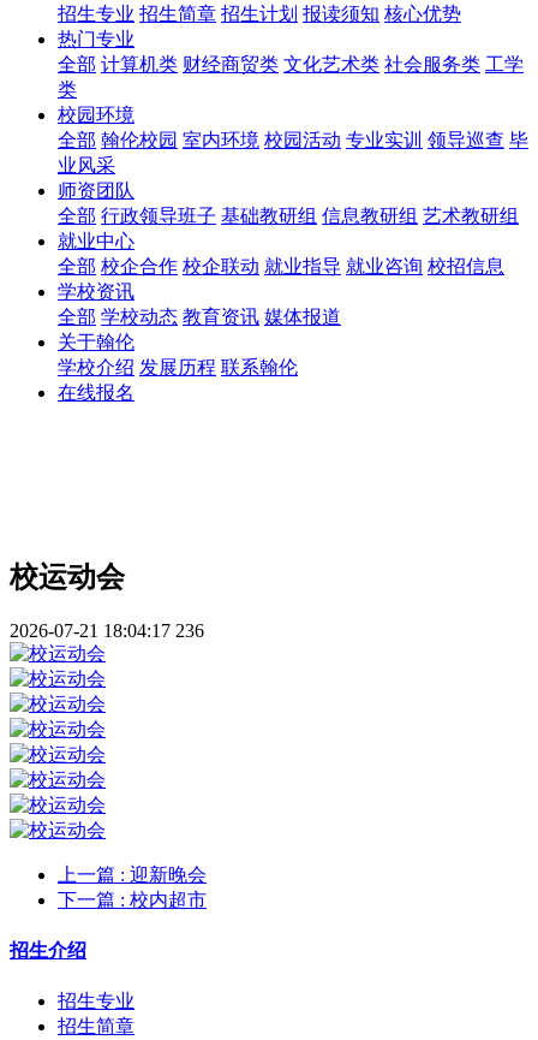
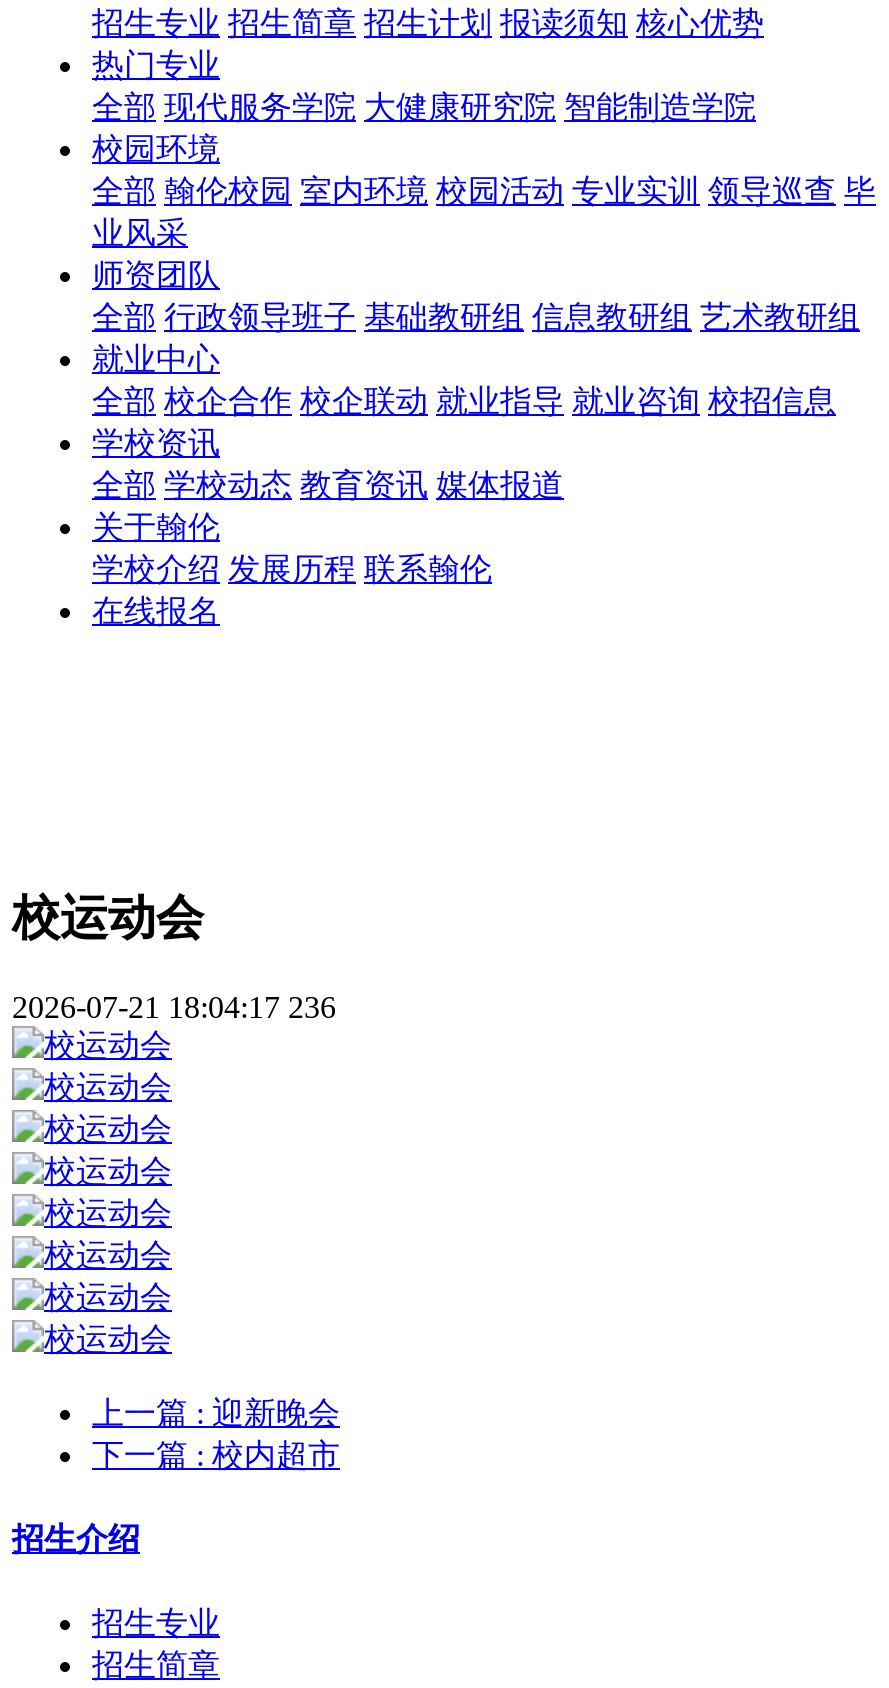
[58,54,524,100] 全部 计算机类 财经商贸类 文化艺术类 社会服务类 工学 | 类 -> [92,90,756,124] 全部 现代服务学院 大健康研究院 智能制造学院

